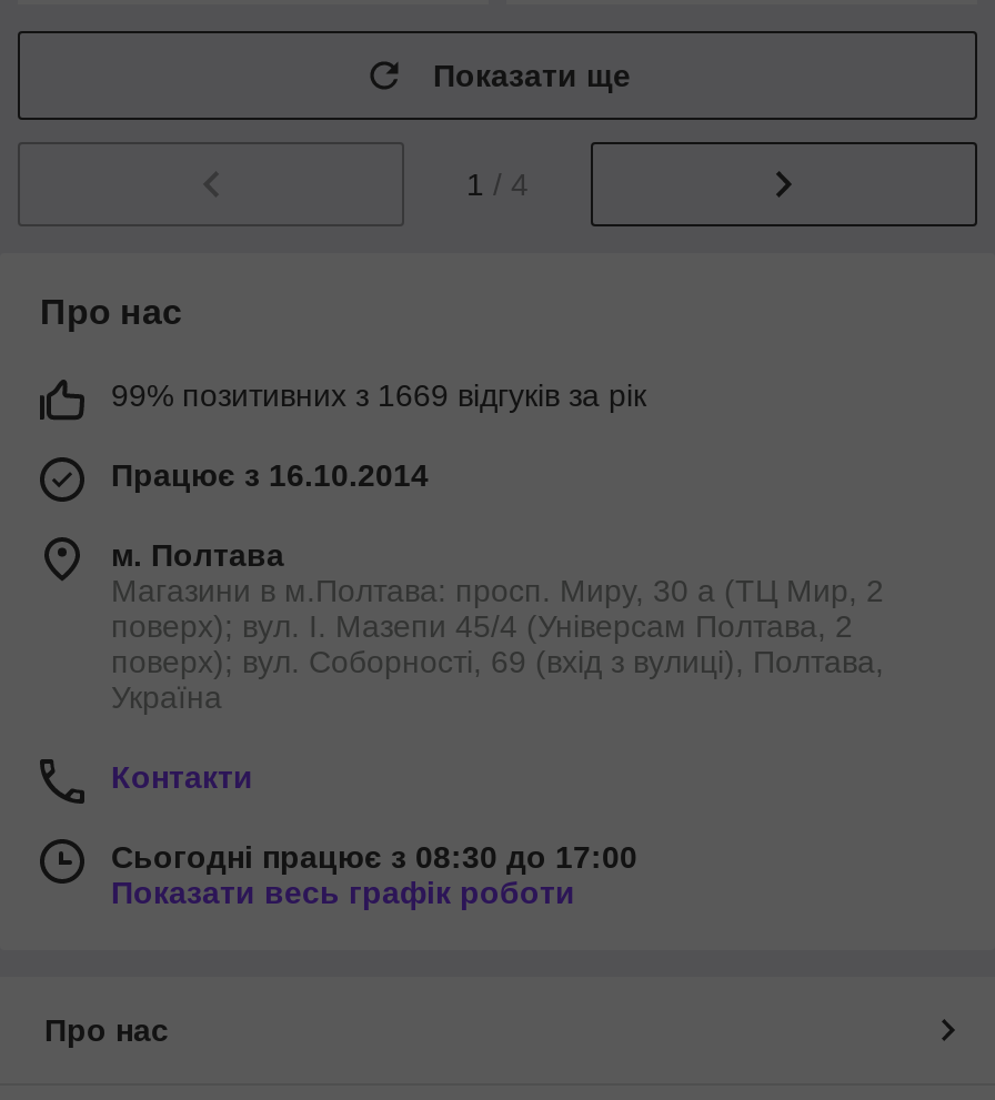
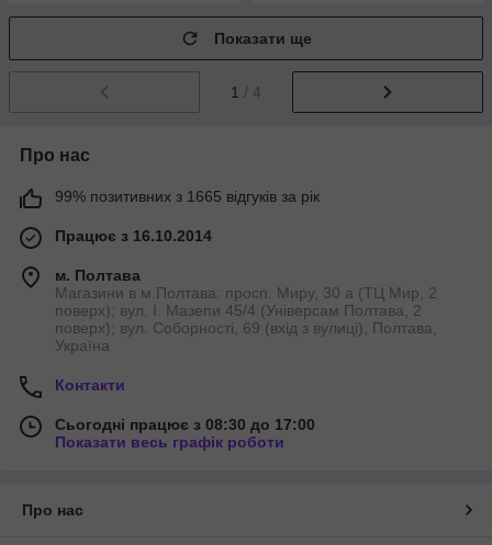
[111,377,646,413] 99% позитивних з 1669 відгуків за рік -> [55,188,320,205] 99% позитивних з 1665 відгуків за рік

